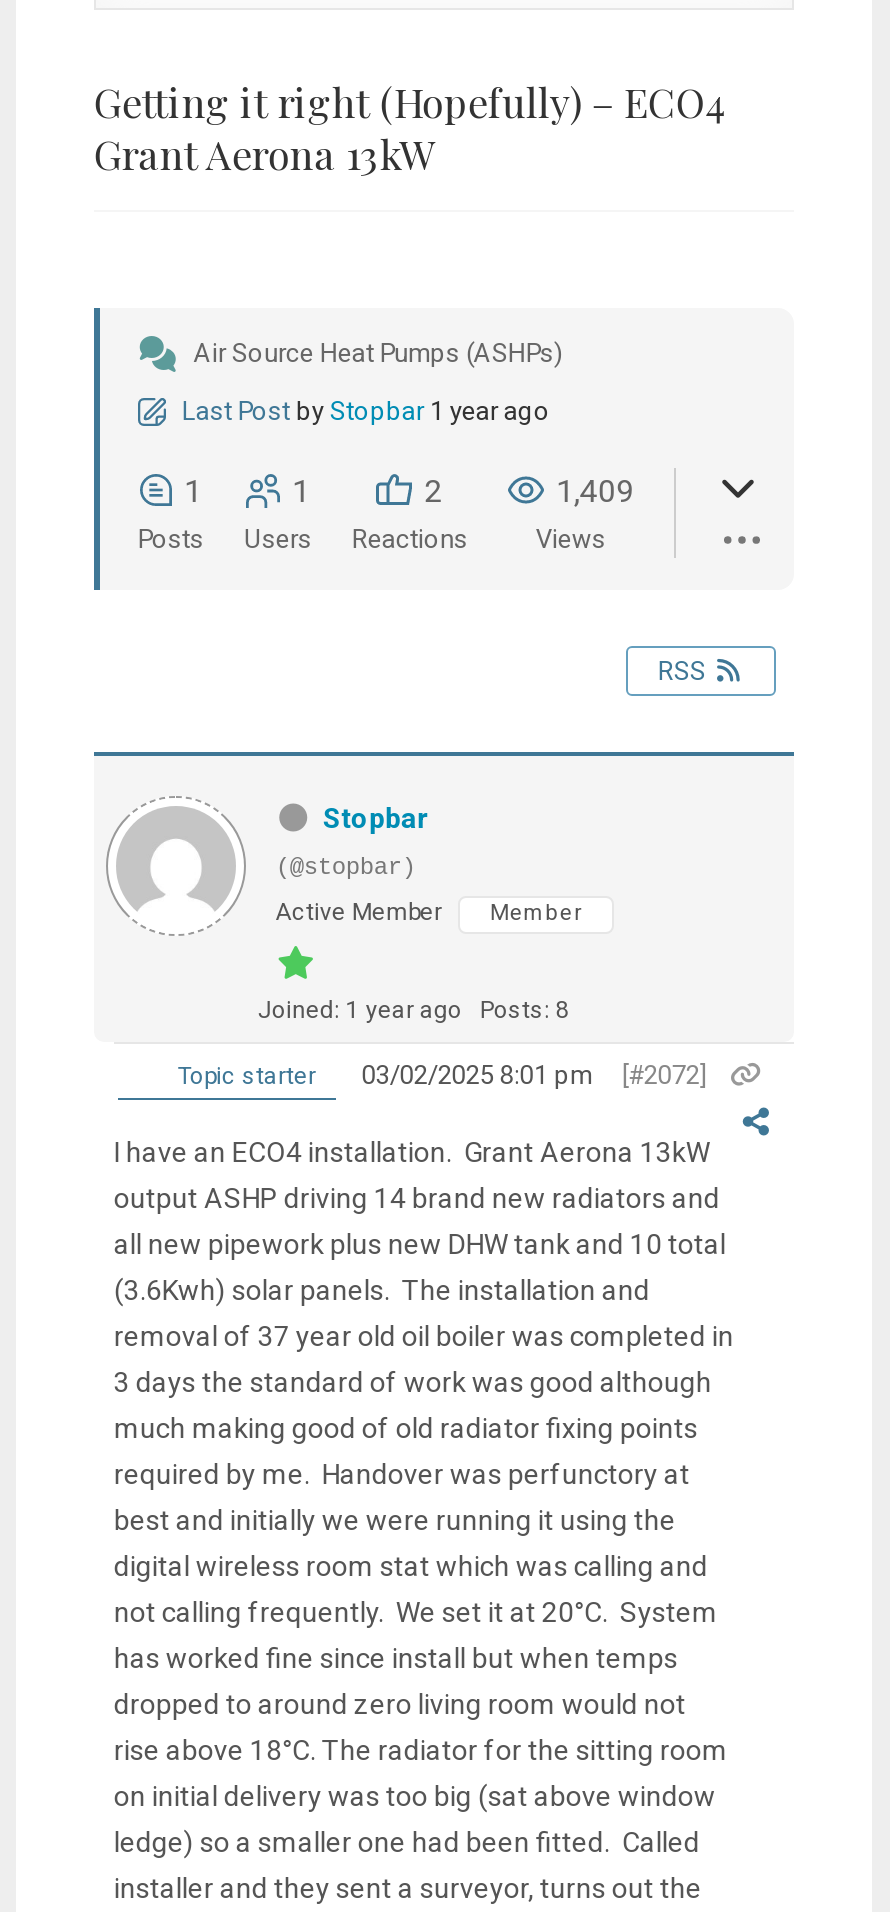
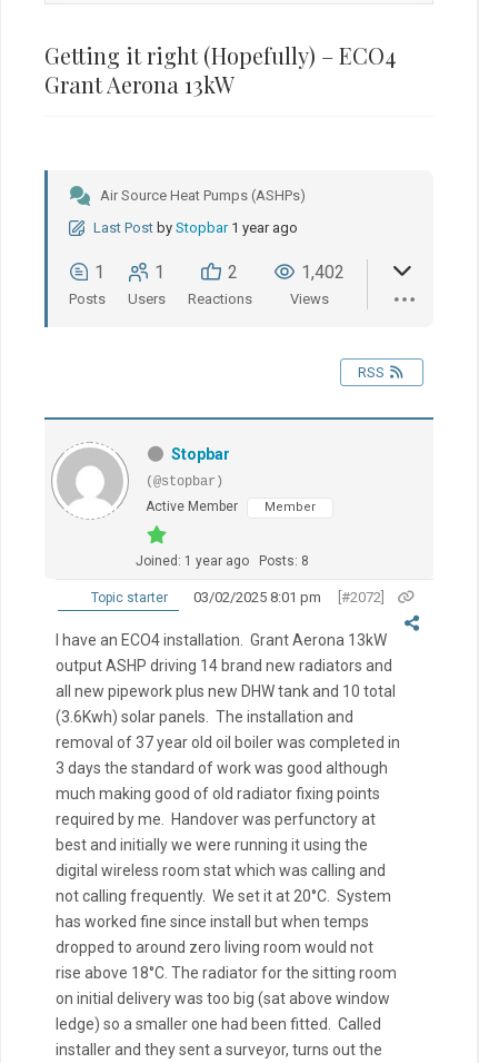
[556,472,634,510] 1,409 -> [301,262,344,283] 1,402

